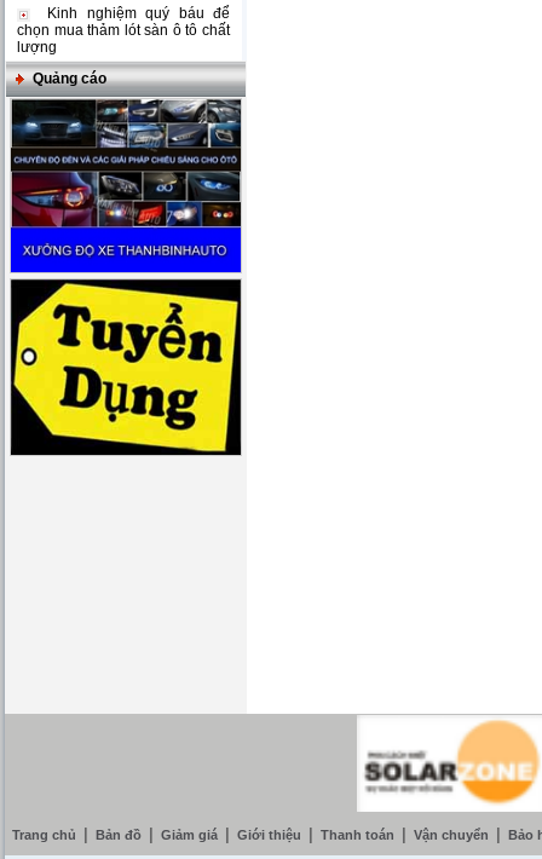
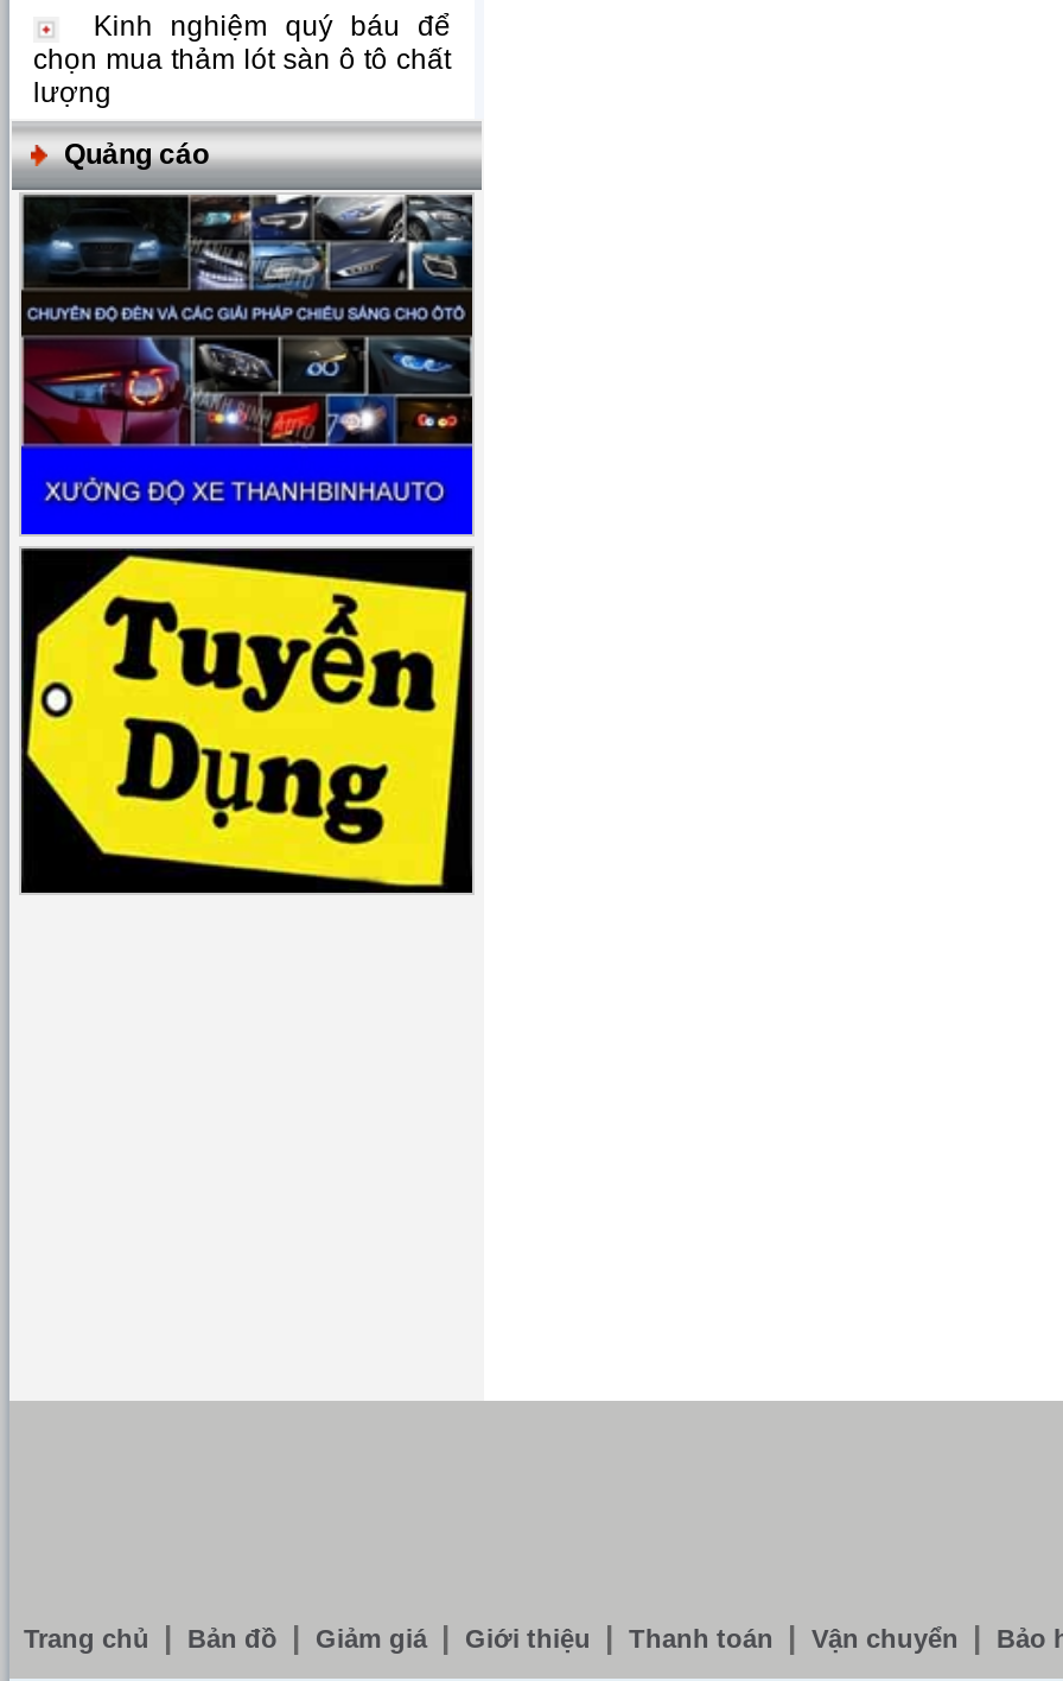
[357,716,538,812] [image] -> none

